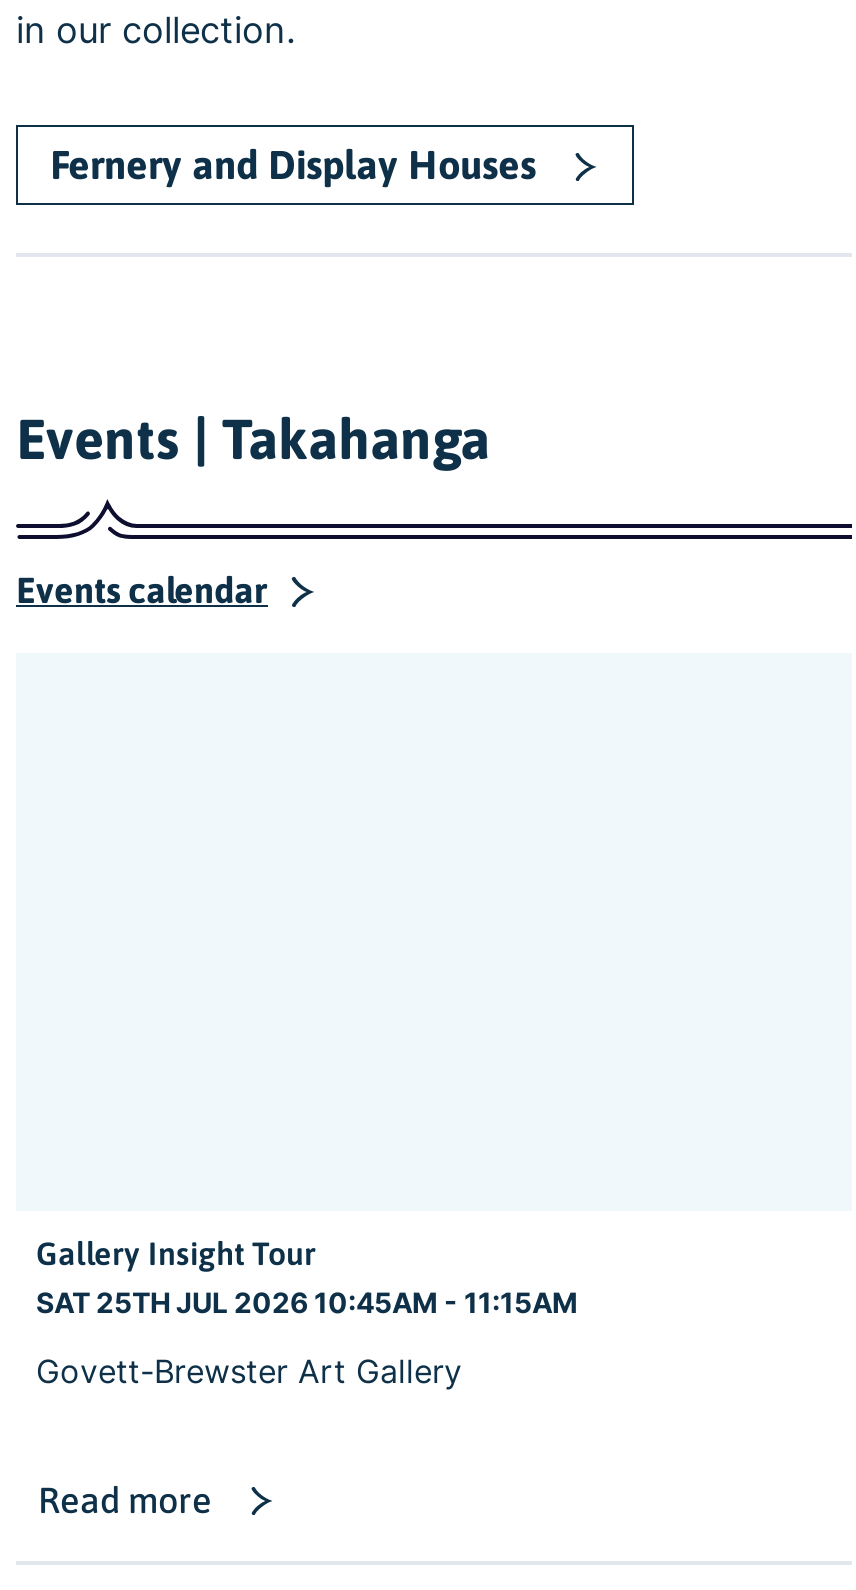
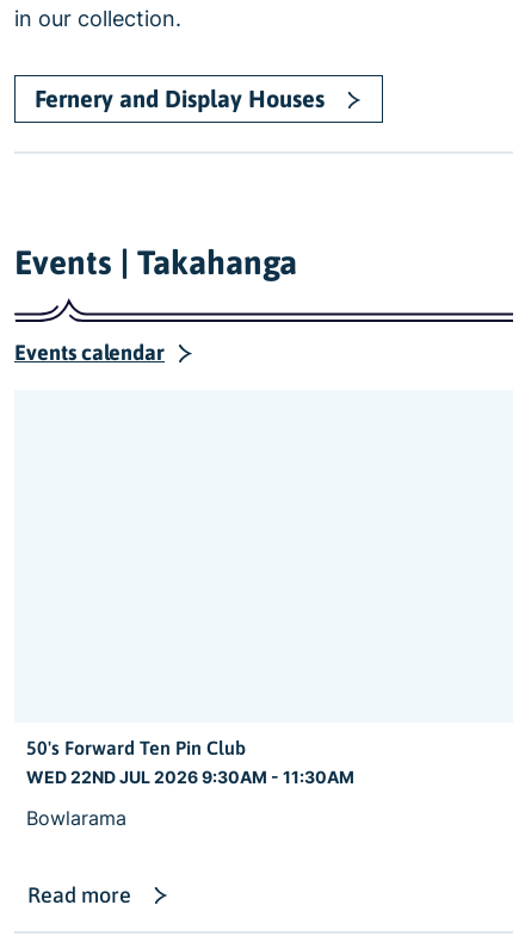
[36,1234,578,1318] Gallery Insight Tour | SAT 25TH JUL 2026 10:45AM - 11:15AM -> [26,736,354,786] 50's Forward Ten Pin Club | WED 22ND JUL 2026 9:30AM - 11:30AM
[36,1350,462,1390] Govett-Brewster Art Gallery -> [26,806,126,829] Bowlarama

